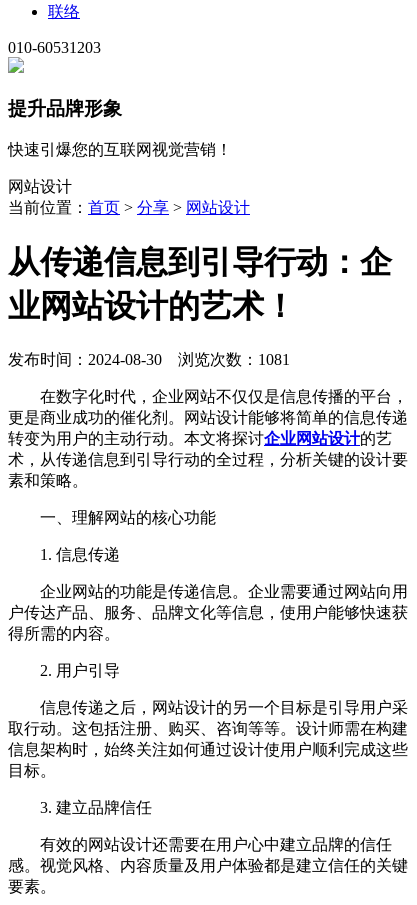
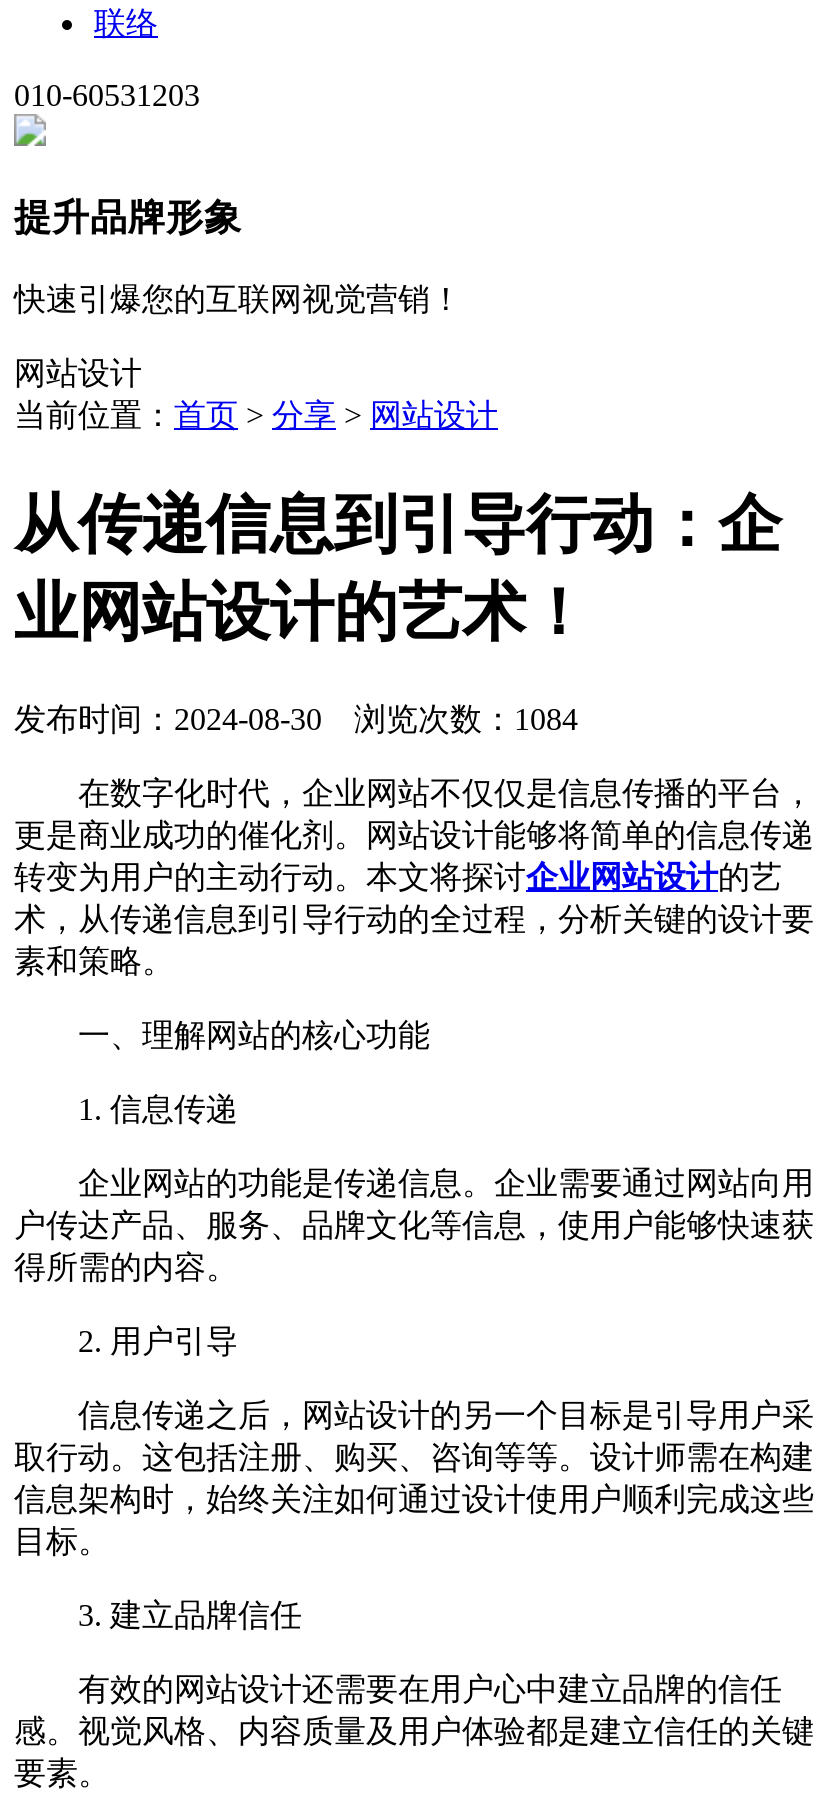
[8,351,290,368] 发布时间：2024-08-30 浏览次数：1081 -> [14,703,578,737] 发布时间：2024-08-30 浏览次数：1084

